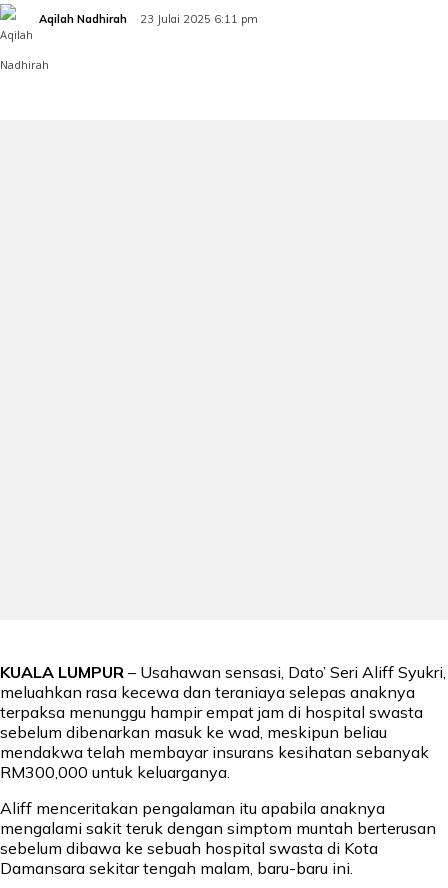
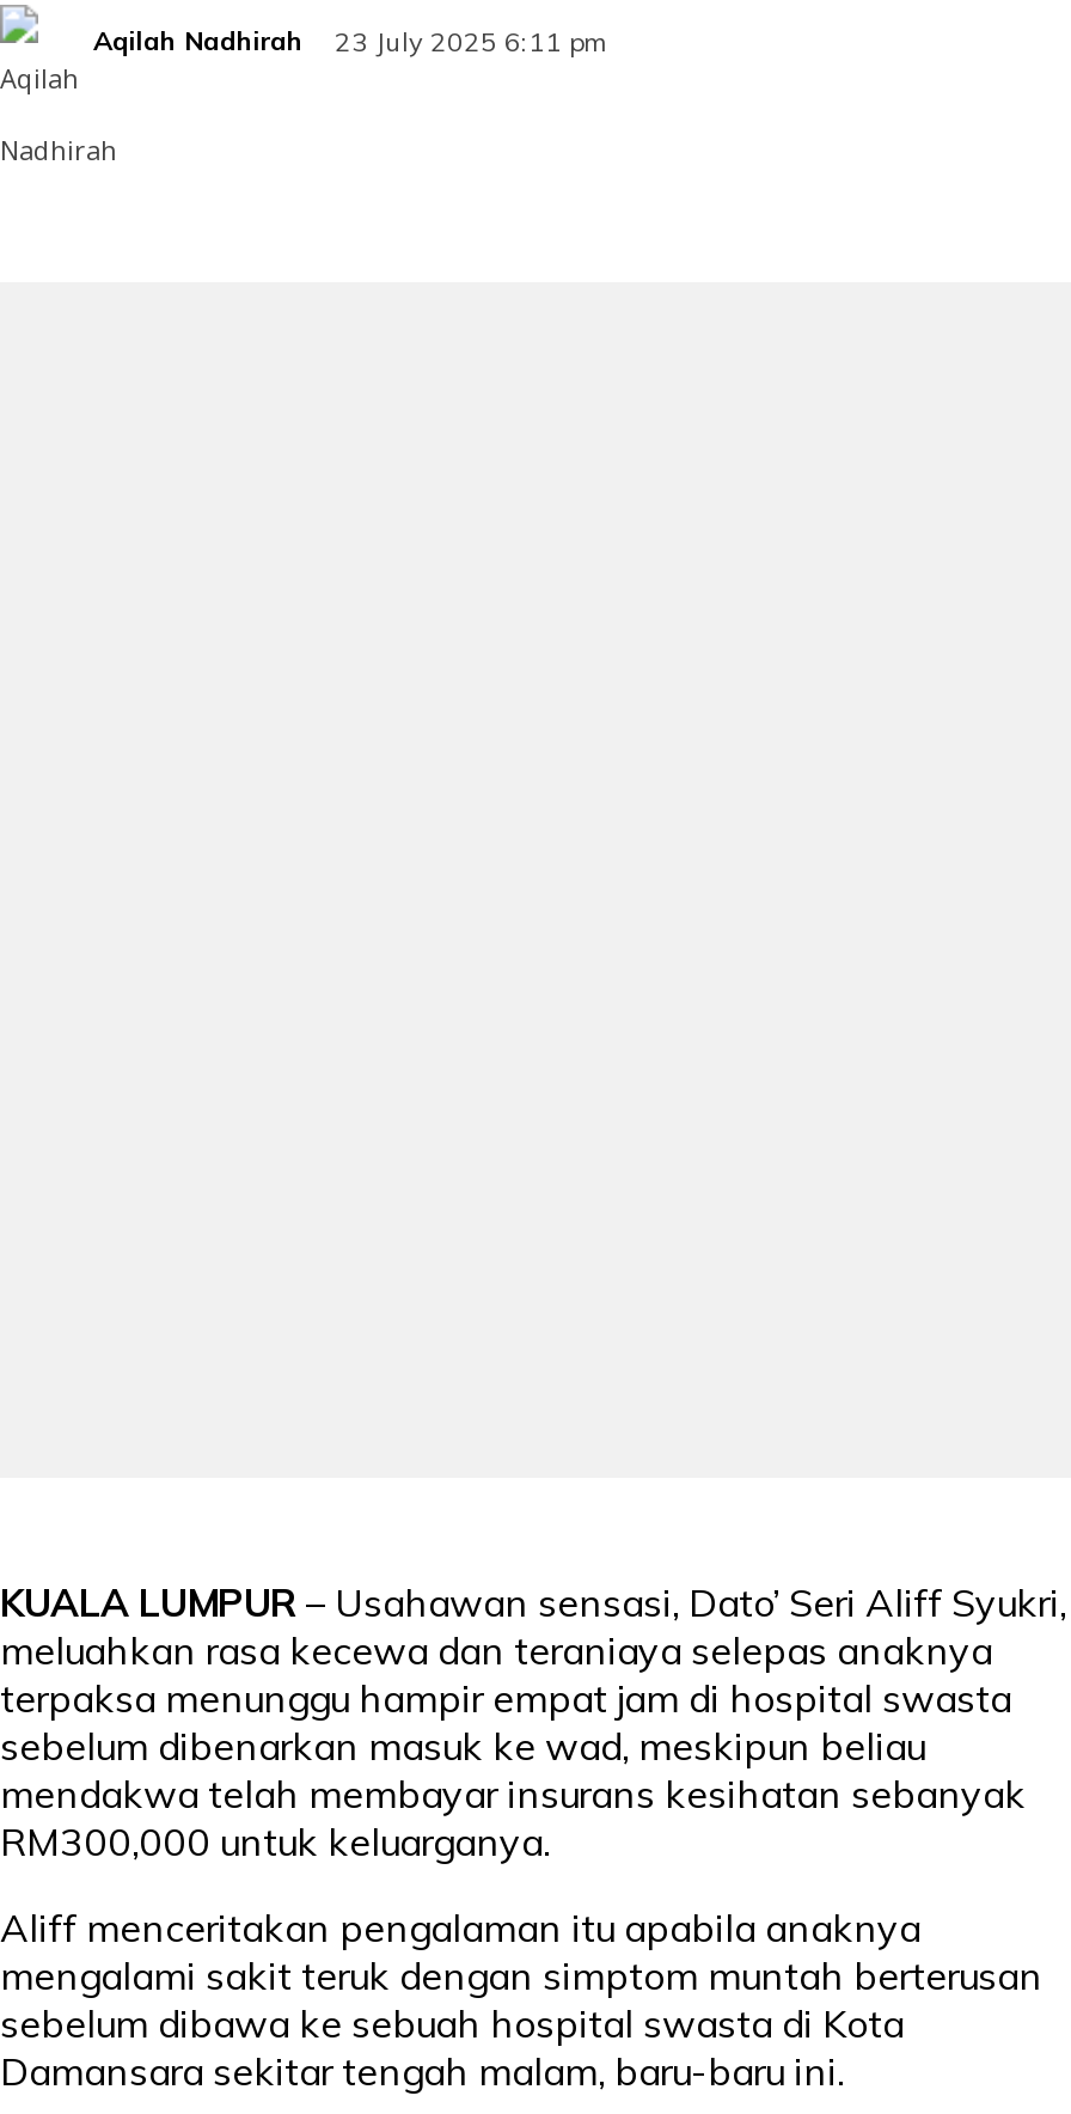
[39,12,258,26] Aqilah Nadhirah 23 Julai 2025 6:11 pm -> [93,23,610,58] Aqilah Nadhirah 23 July 2025 6:11 pm

